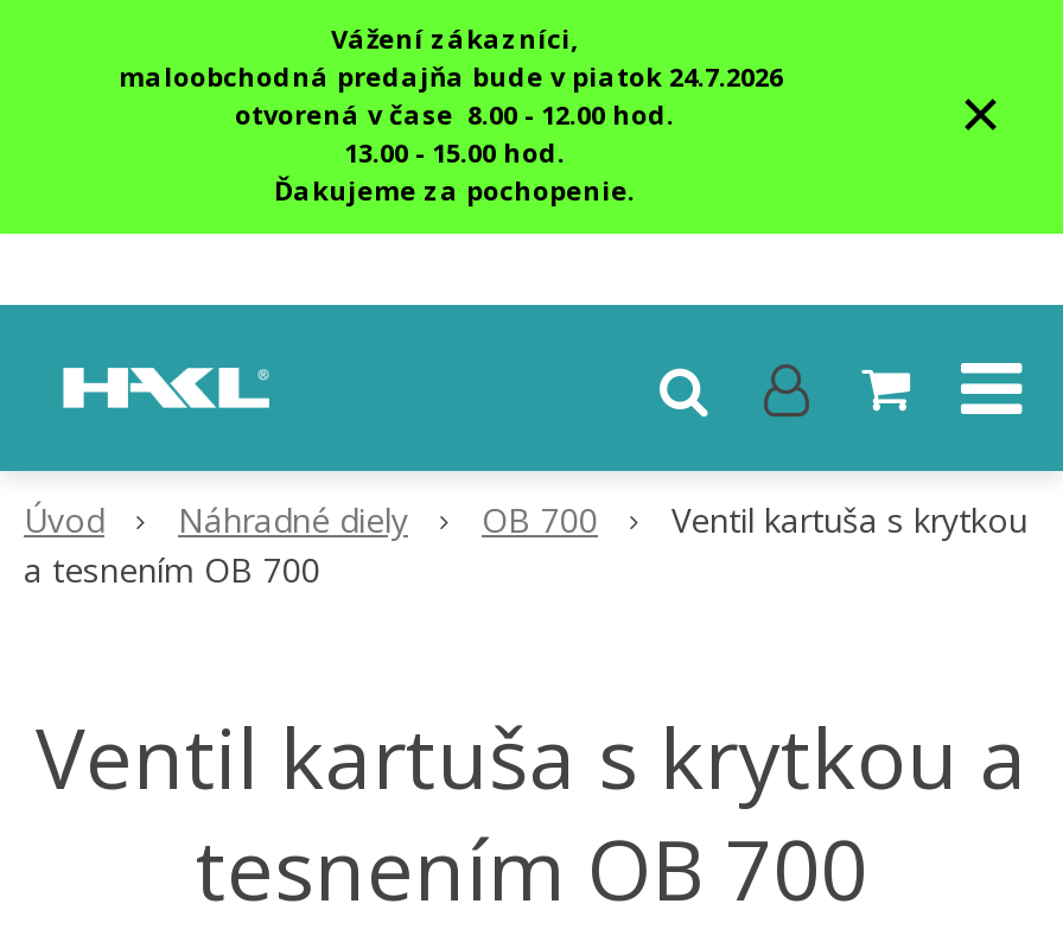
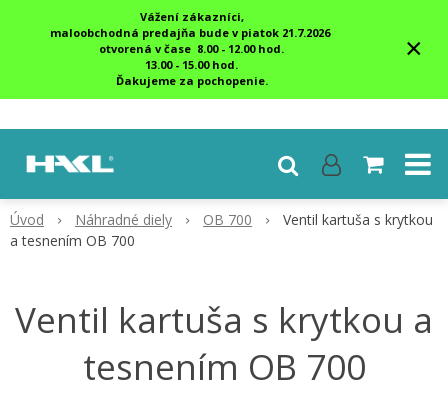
[119,58,790,94] maloobchodná predajňa bude v piatok 24.7.2026 -> [50,25,333,40] maloobchodná predajňa bude v piatok 21.7.2026

